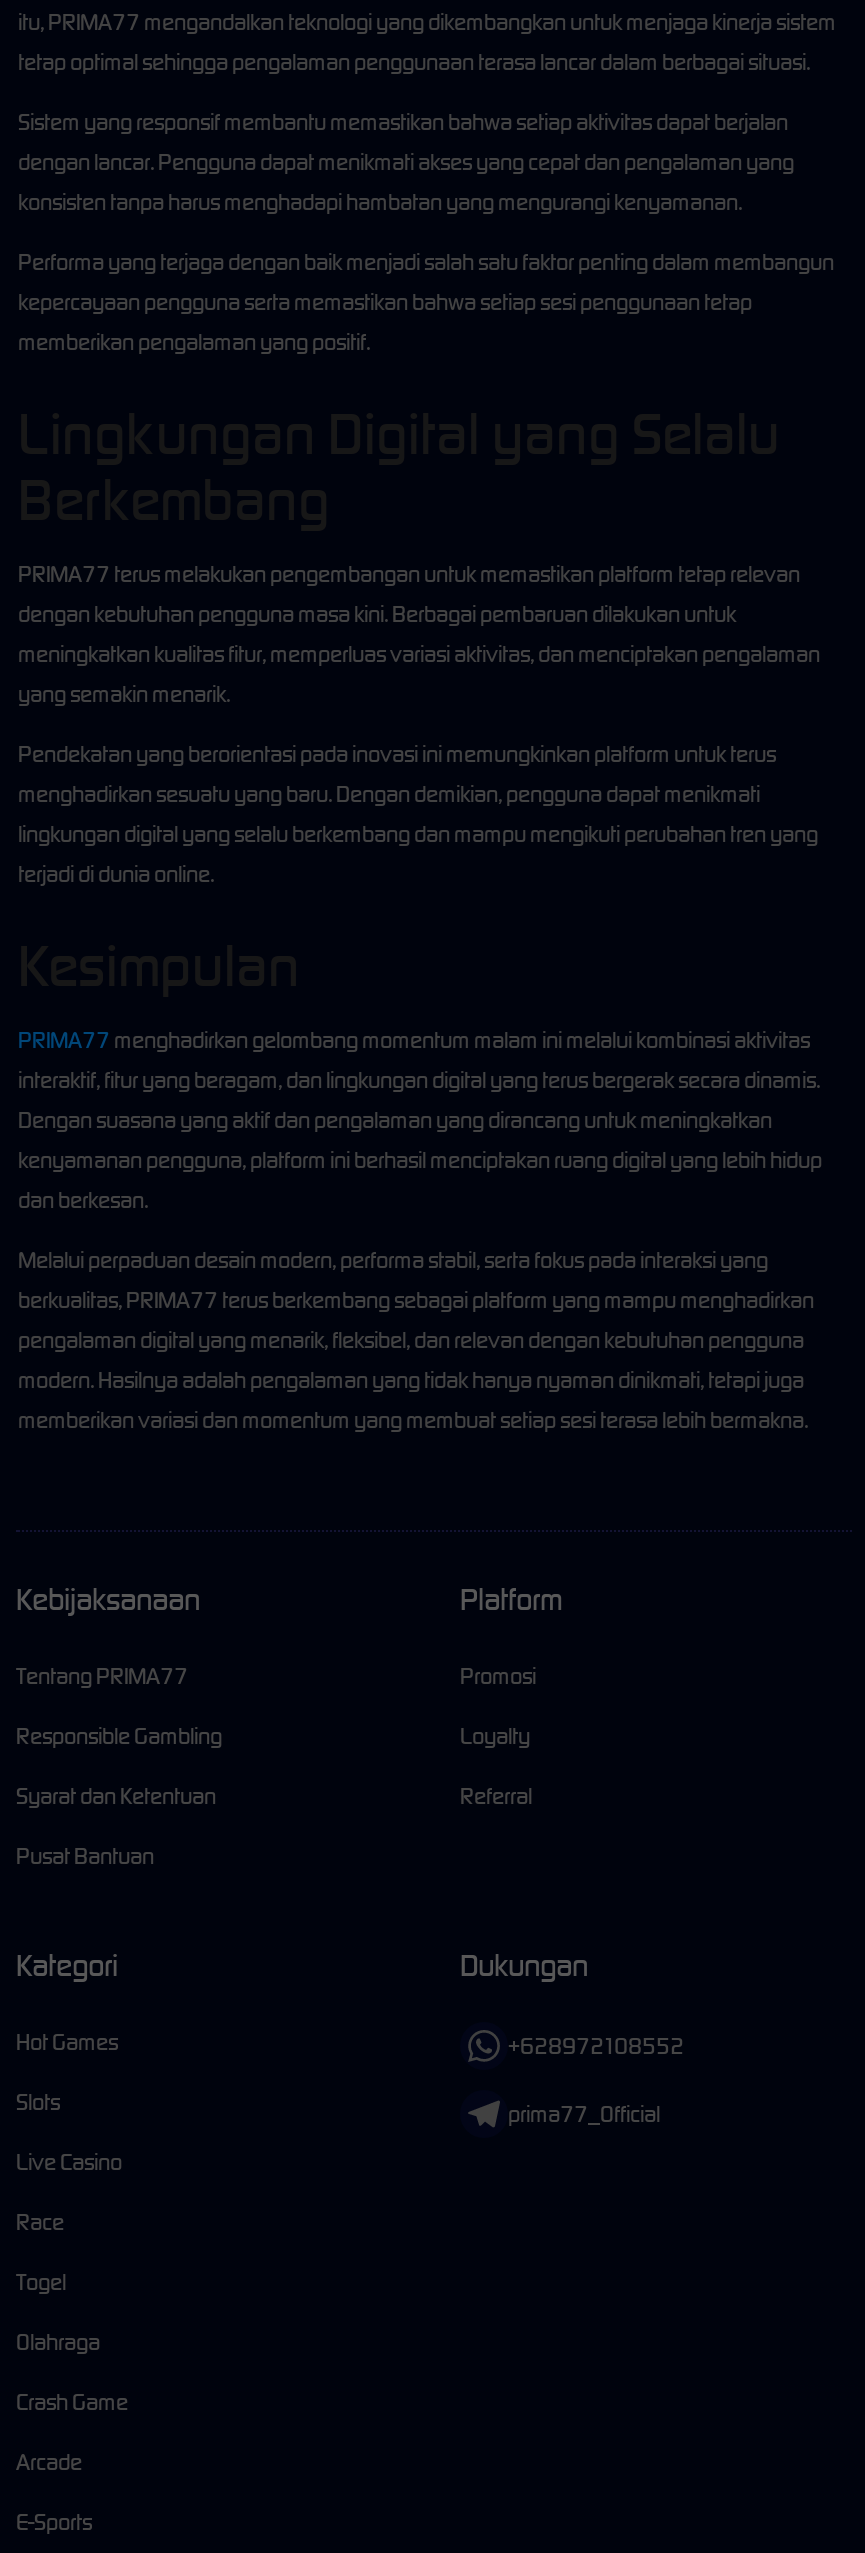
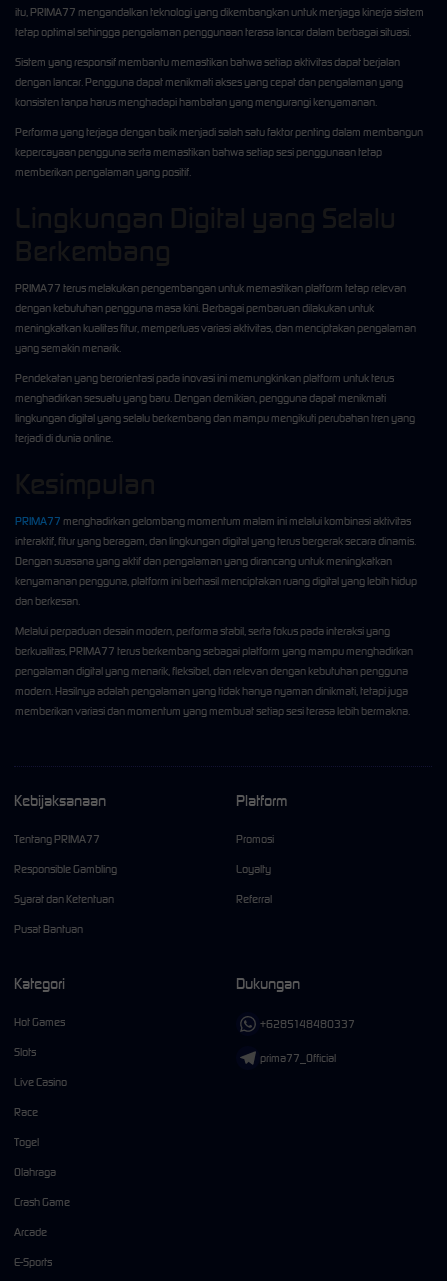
[508,2032,684,2060] +628972108552 -> [260,1017,355,1031] +6285148480337

